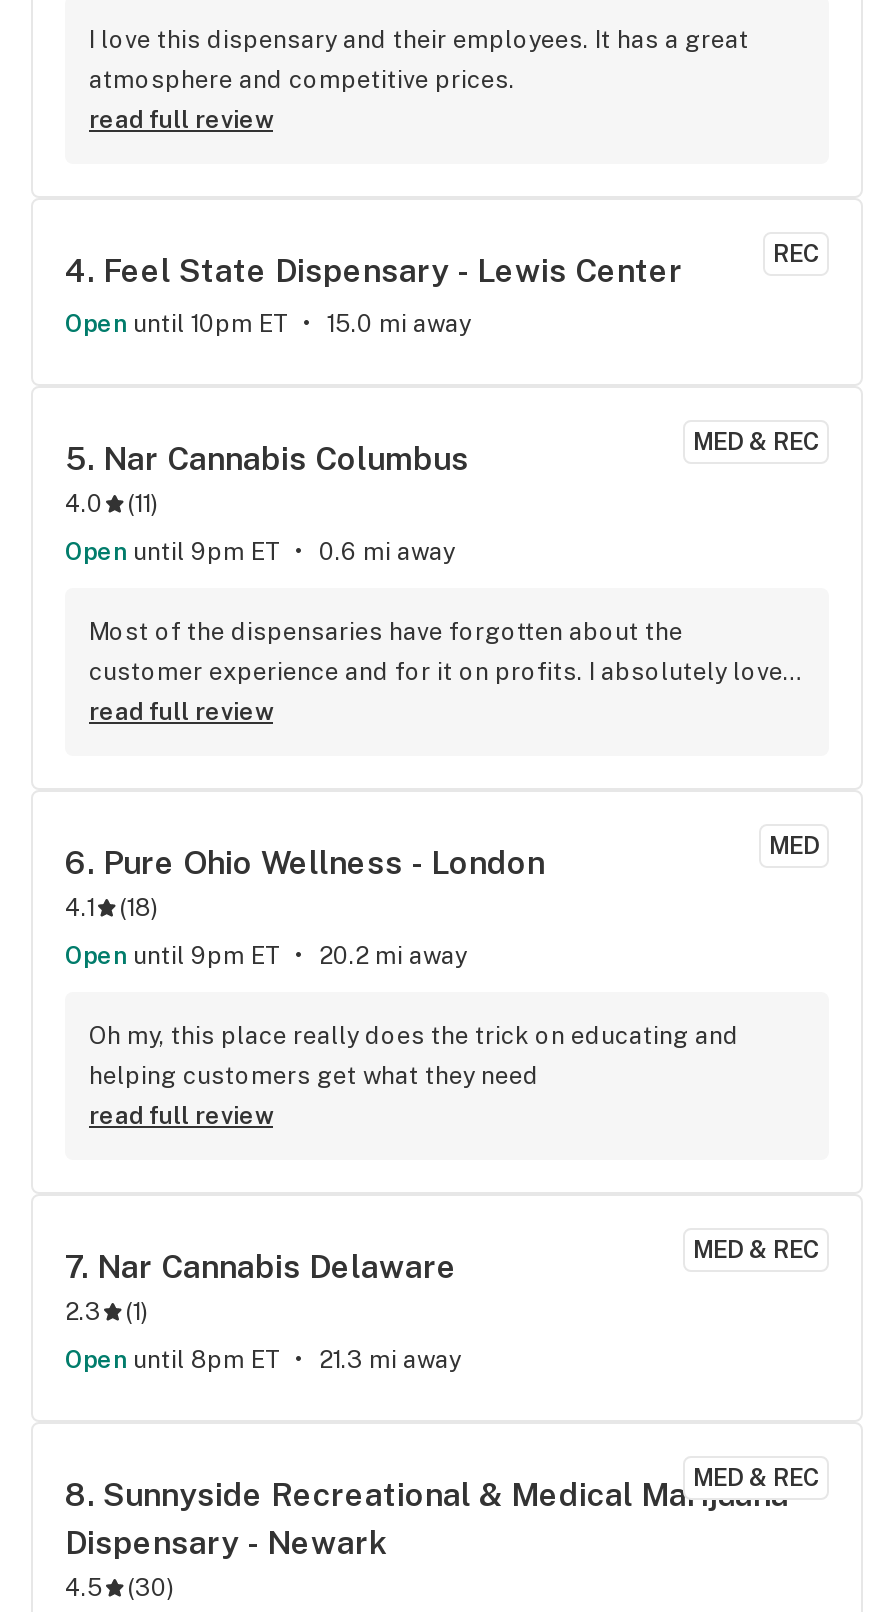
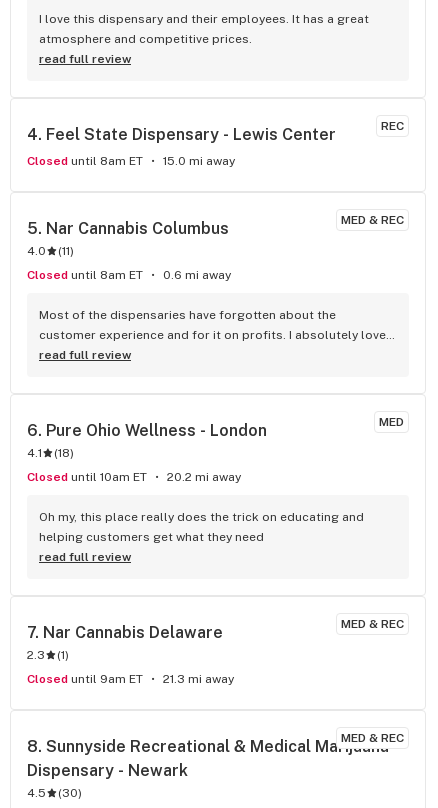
[83,310,287,338] Open until 10pm ET -> [35,154,143,168] Closed until 8am ET
[83,538,279,566] Open until 9pm ET -> [35,268,143,282] Closed until 8am ET
[83,942,279,970] Open until 9pm ET -> [35,470,147,484] Closed until 10am ET
[83,1346,279,1374] Open until 8pm ET -> [35,672,143,686] Closed until 9am ET

